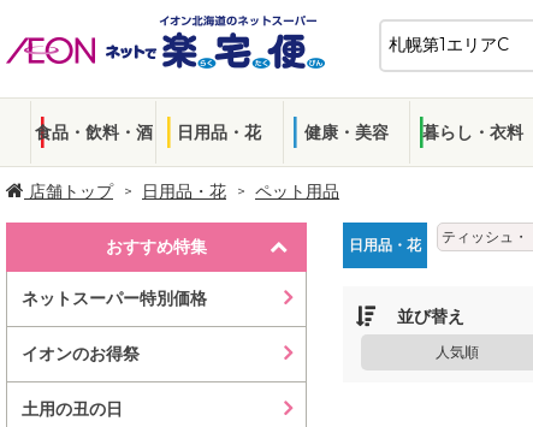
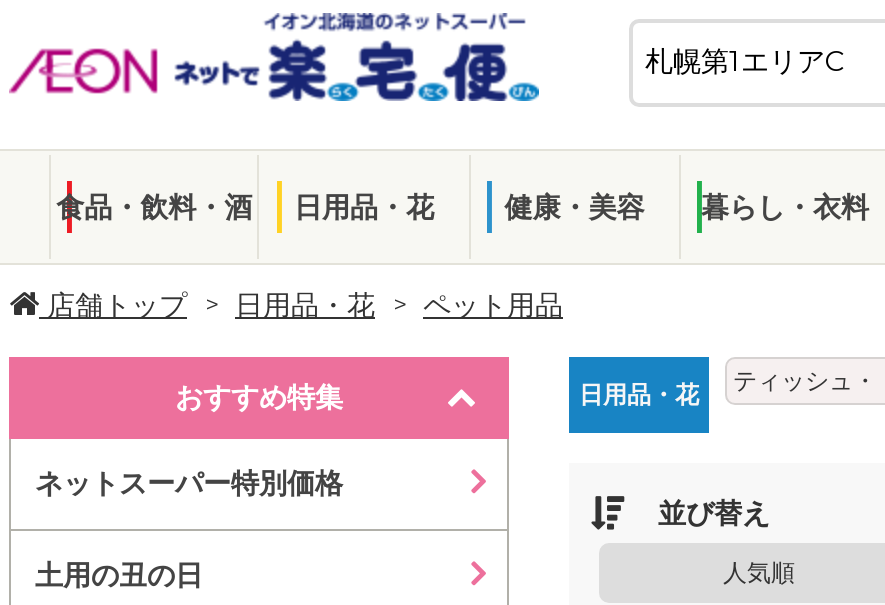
[22,343,140,364] イオンのお得祭 -> none

